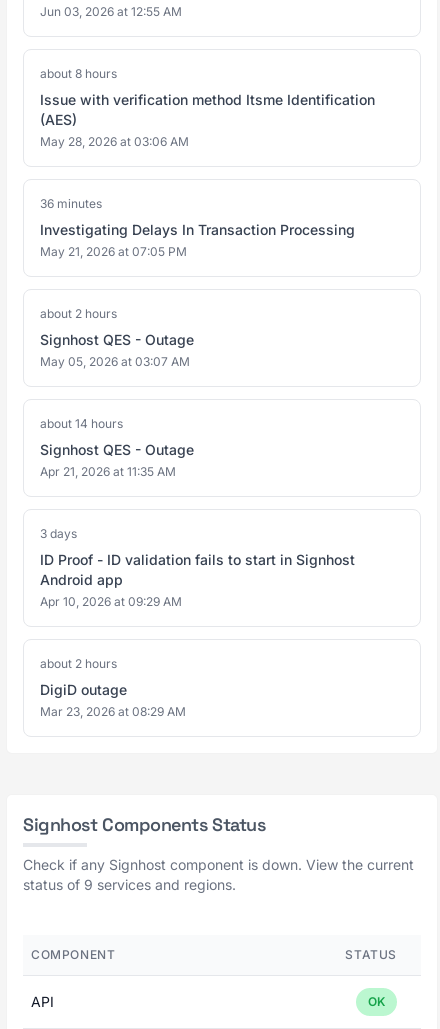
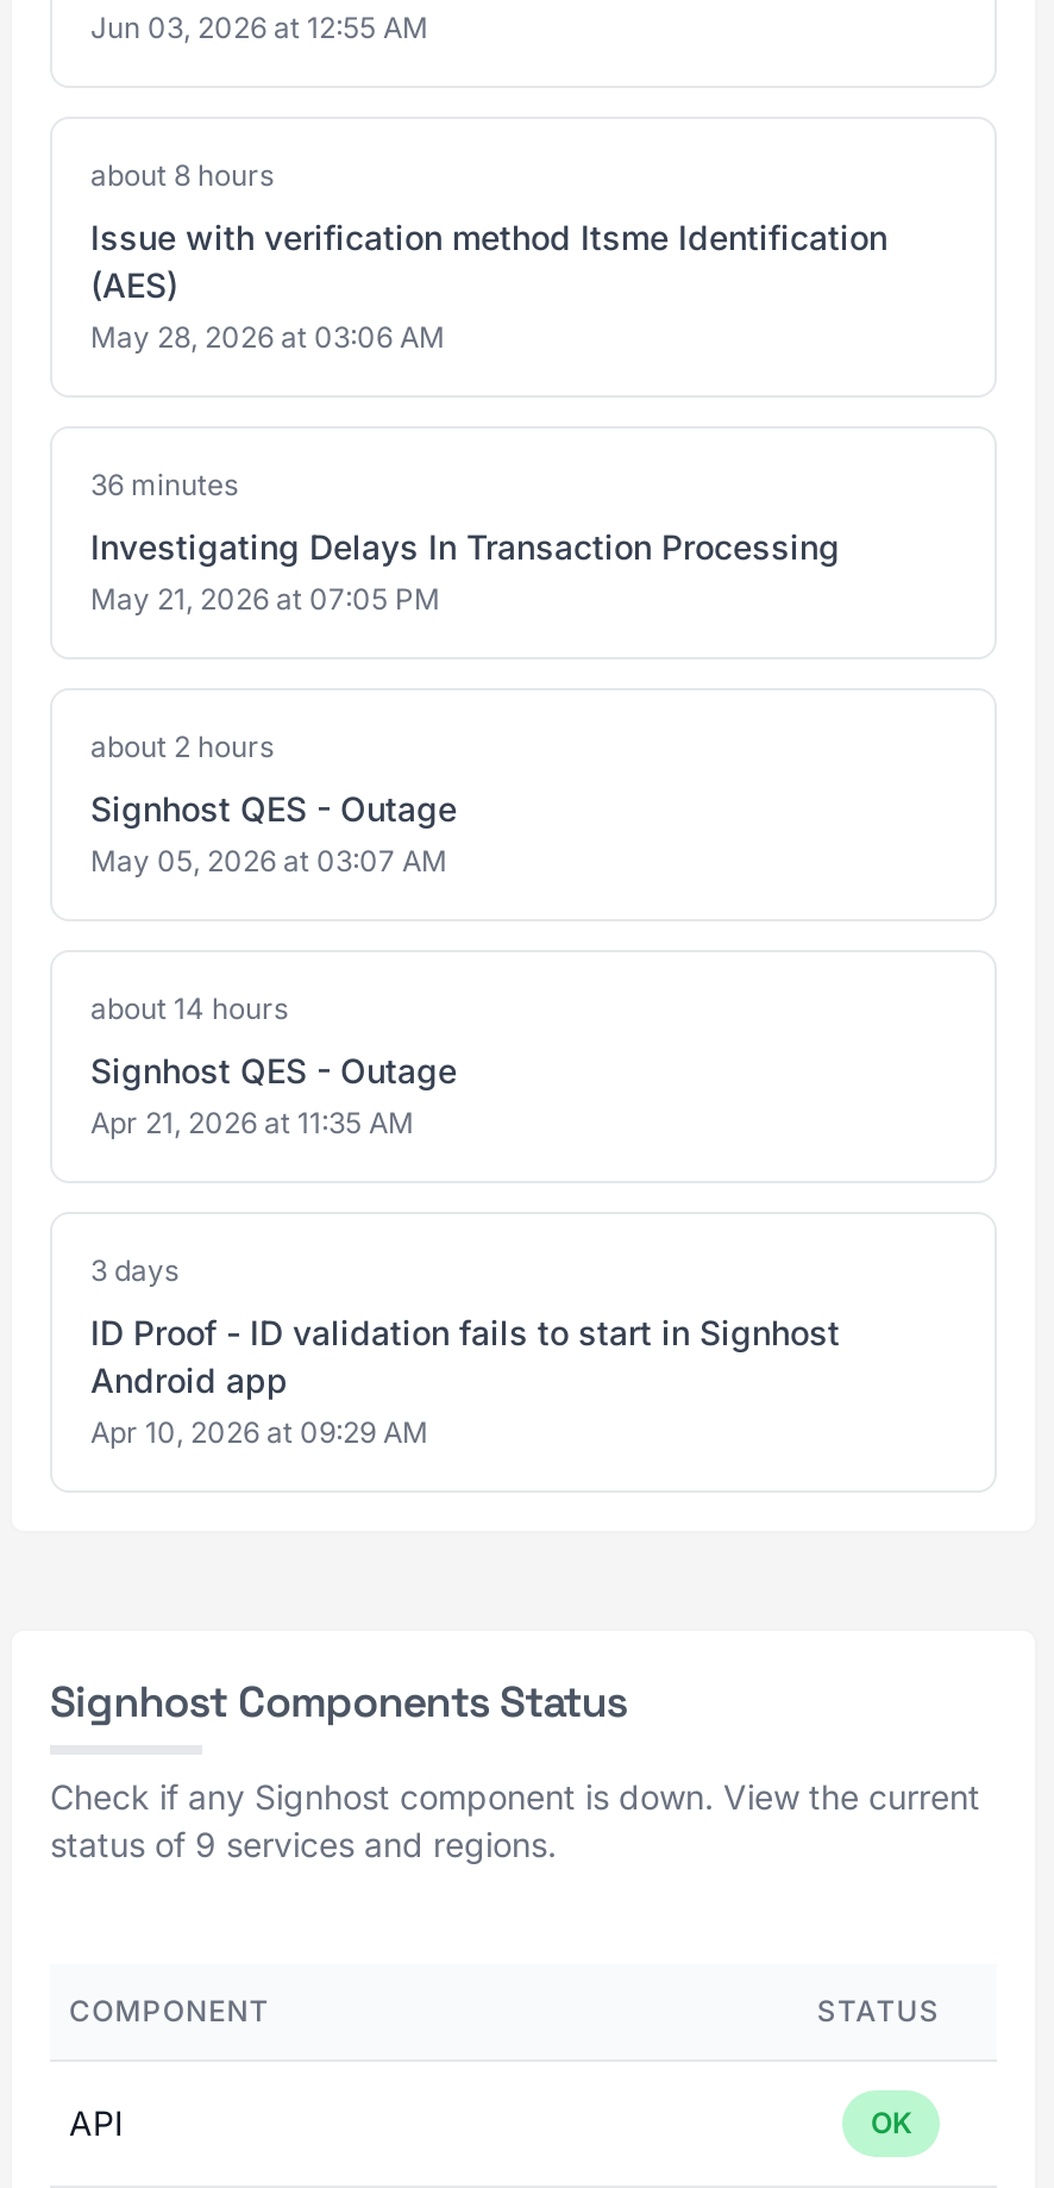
[40,656,186,719] about 2 hours | DigiD outage | Mar 23, 2026 at 08:29 AM -> none

